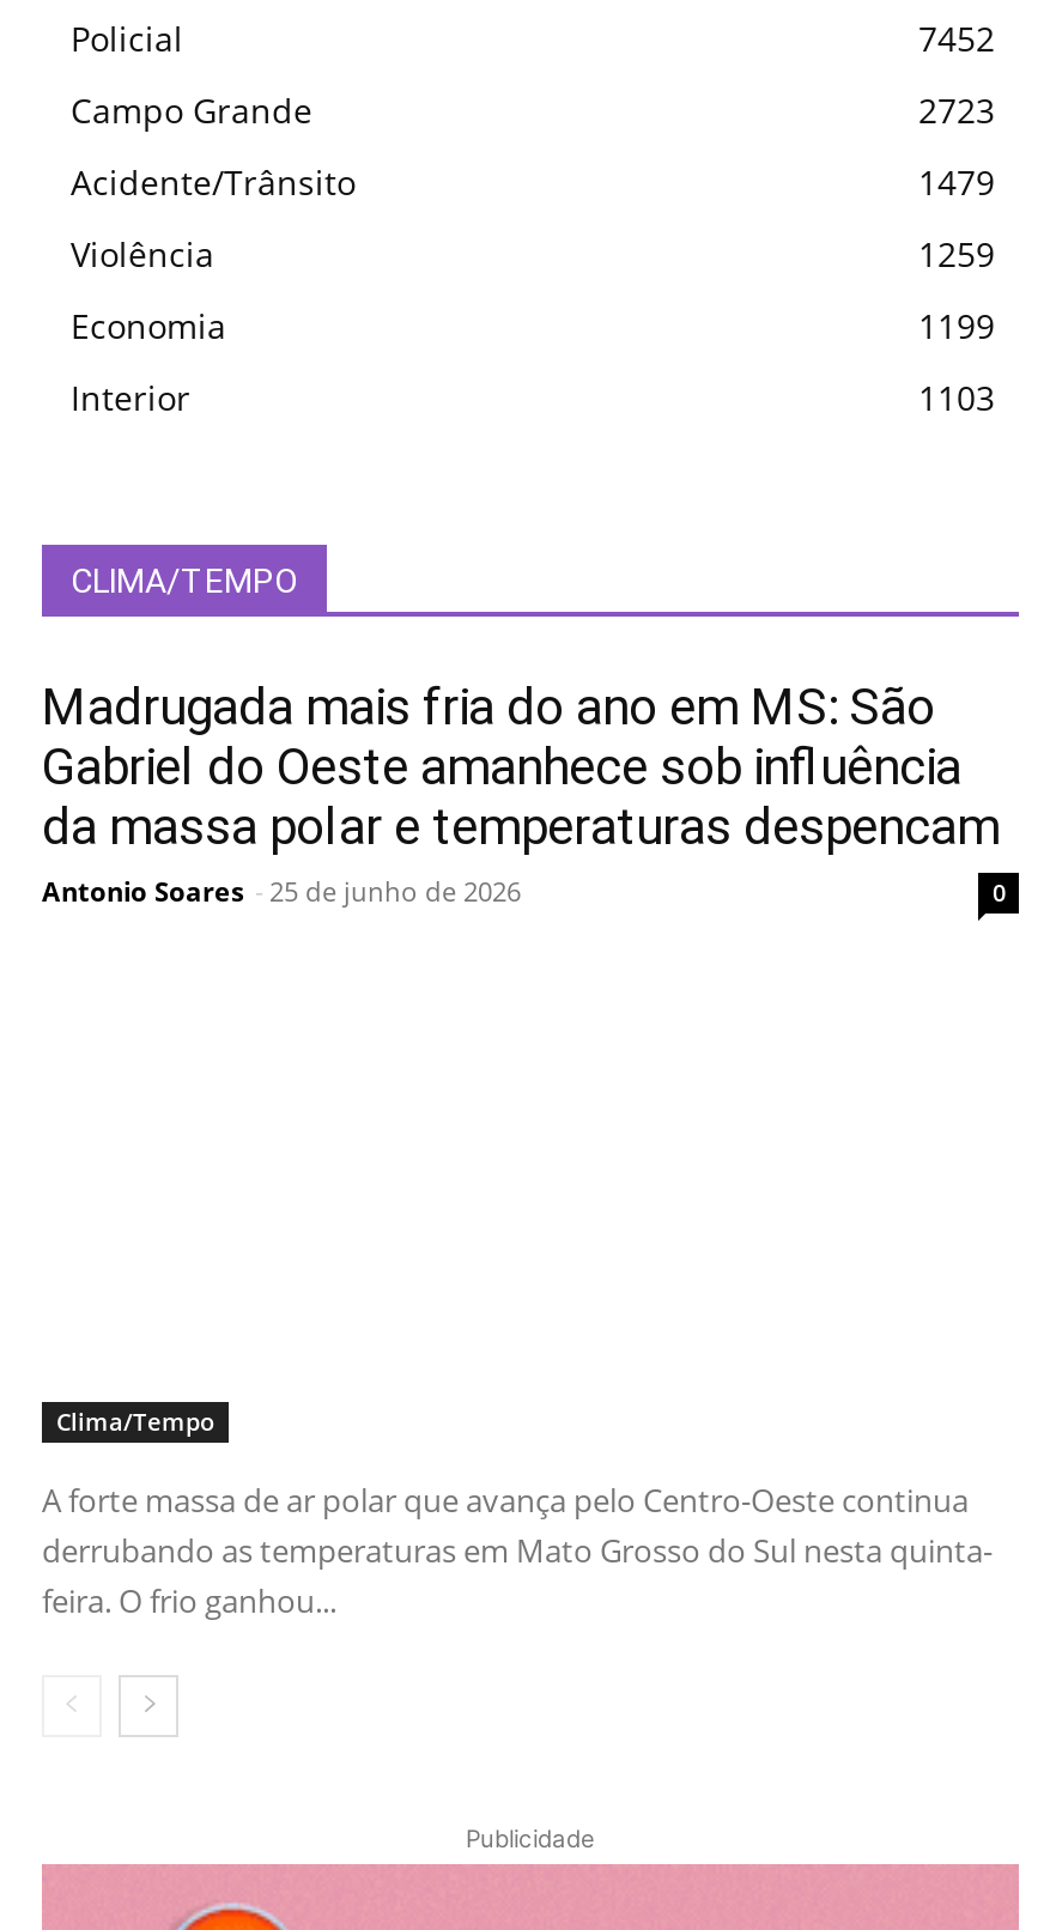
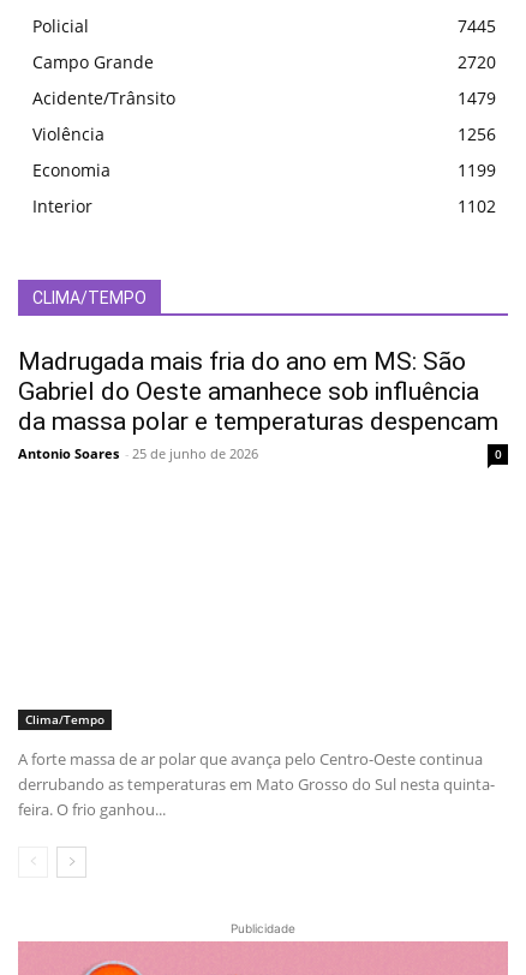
[918,15,995,61] 7452 -> [458,15,496,38] 7445
[918,87,995,133] 2723 -> [458,51,496,74] 2720
[918,231,995,276] 1259 -> [458,123,496,146] 1256
[918,375,995,420] 1103 -> [458,195,496,218] 1102

